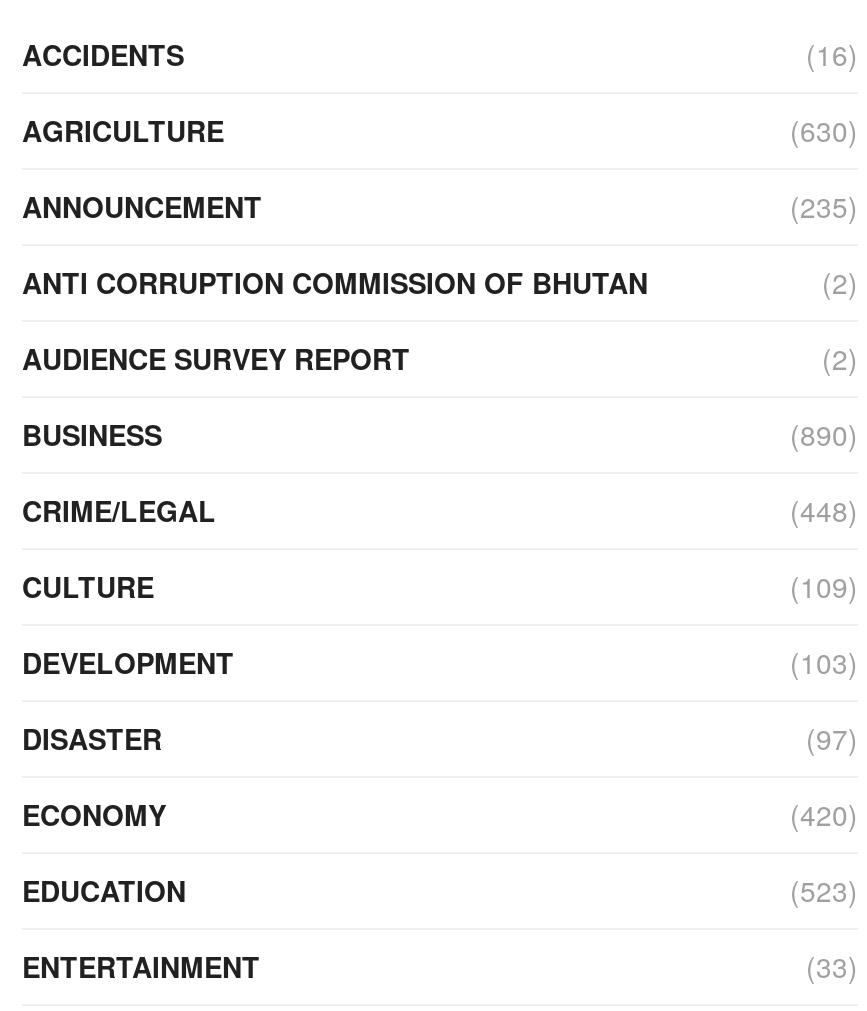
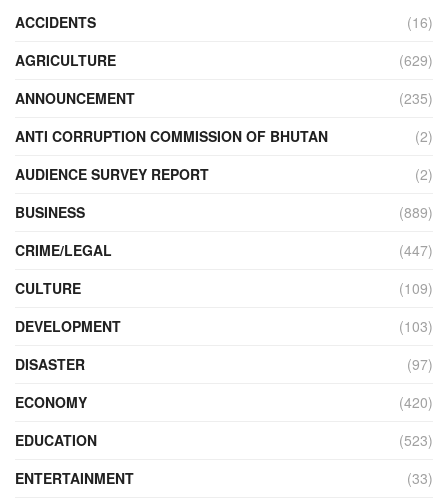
[790,110,858,150] (630) -> [399,50,433,70] (629)
[790,414,858,454] (890) -> [399,202,433,222] (889)
[790,490,858,530] (448) -> [399,240,433,260] (447)

